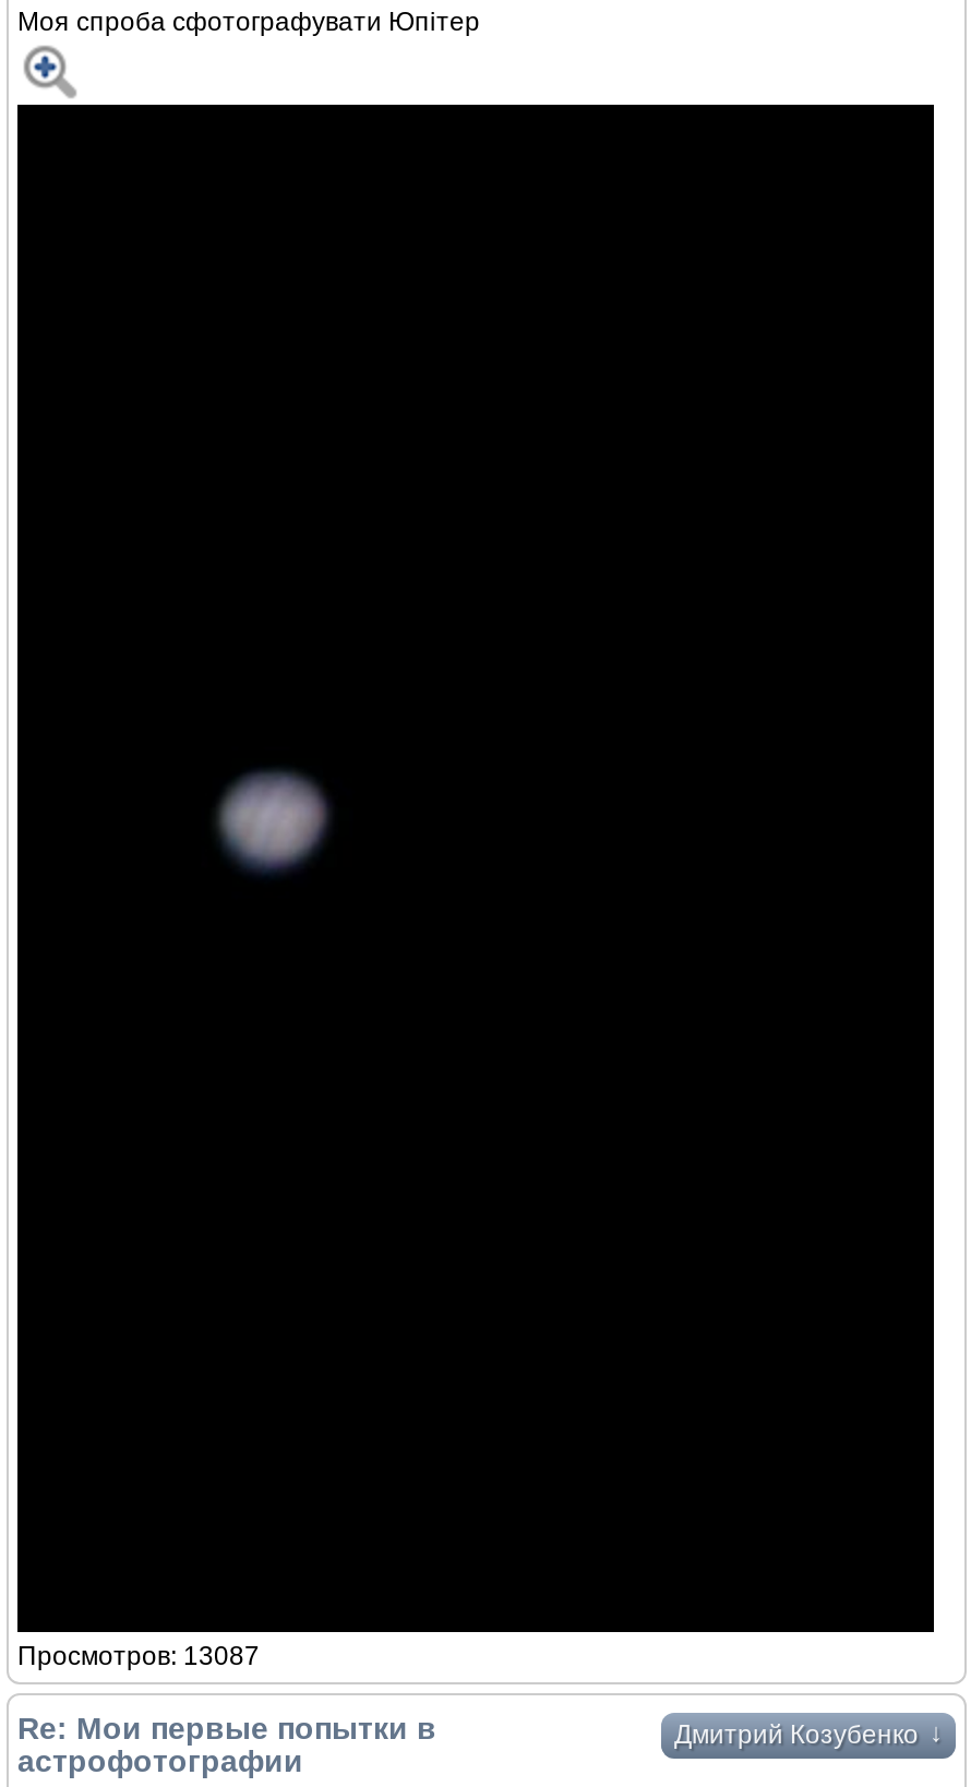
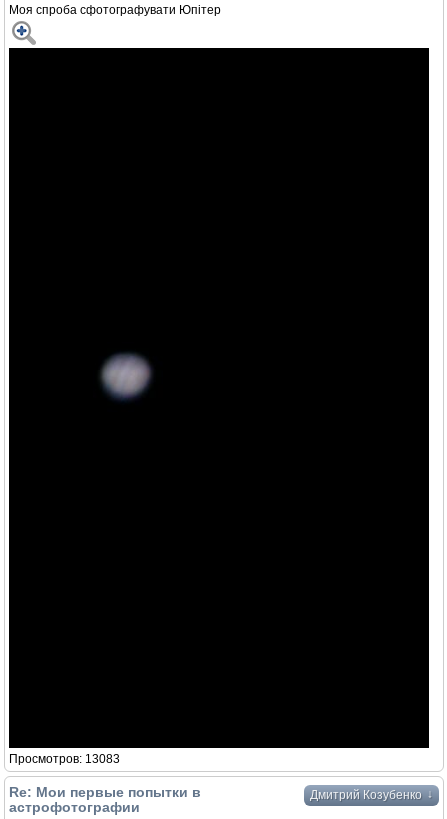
[17,1641,260,1671] Просмотров: 13087 -> [9,752,120,766] Просмотров: 13083

